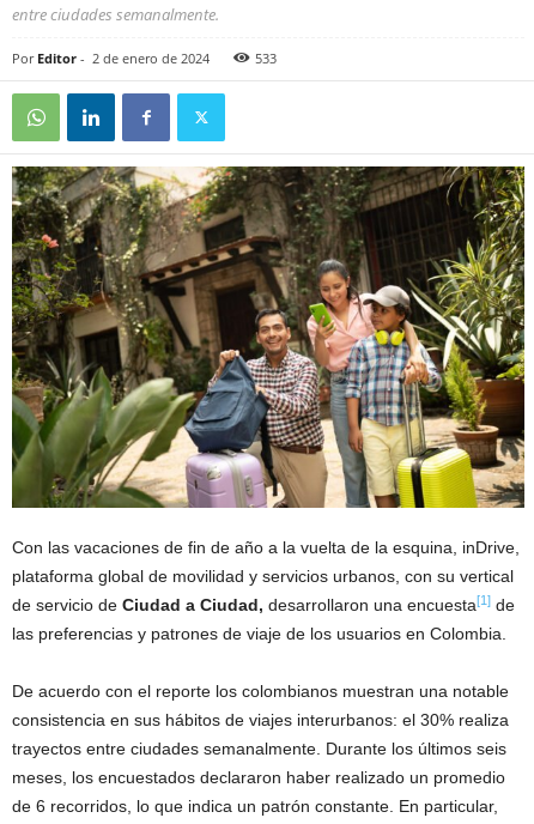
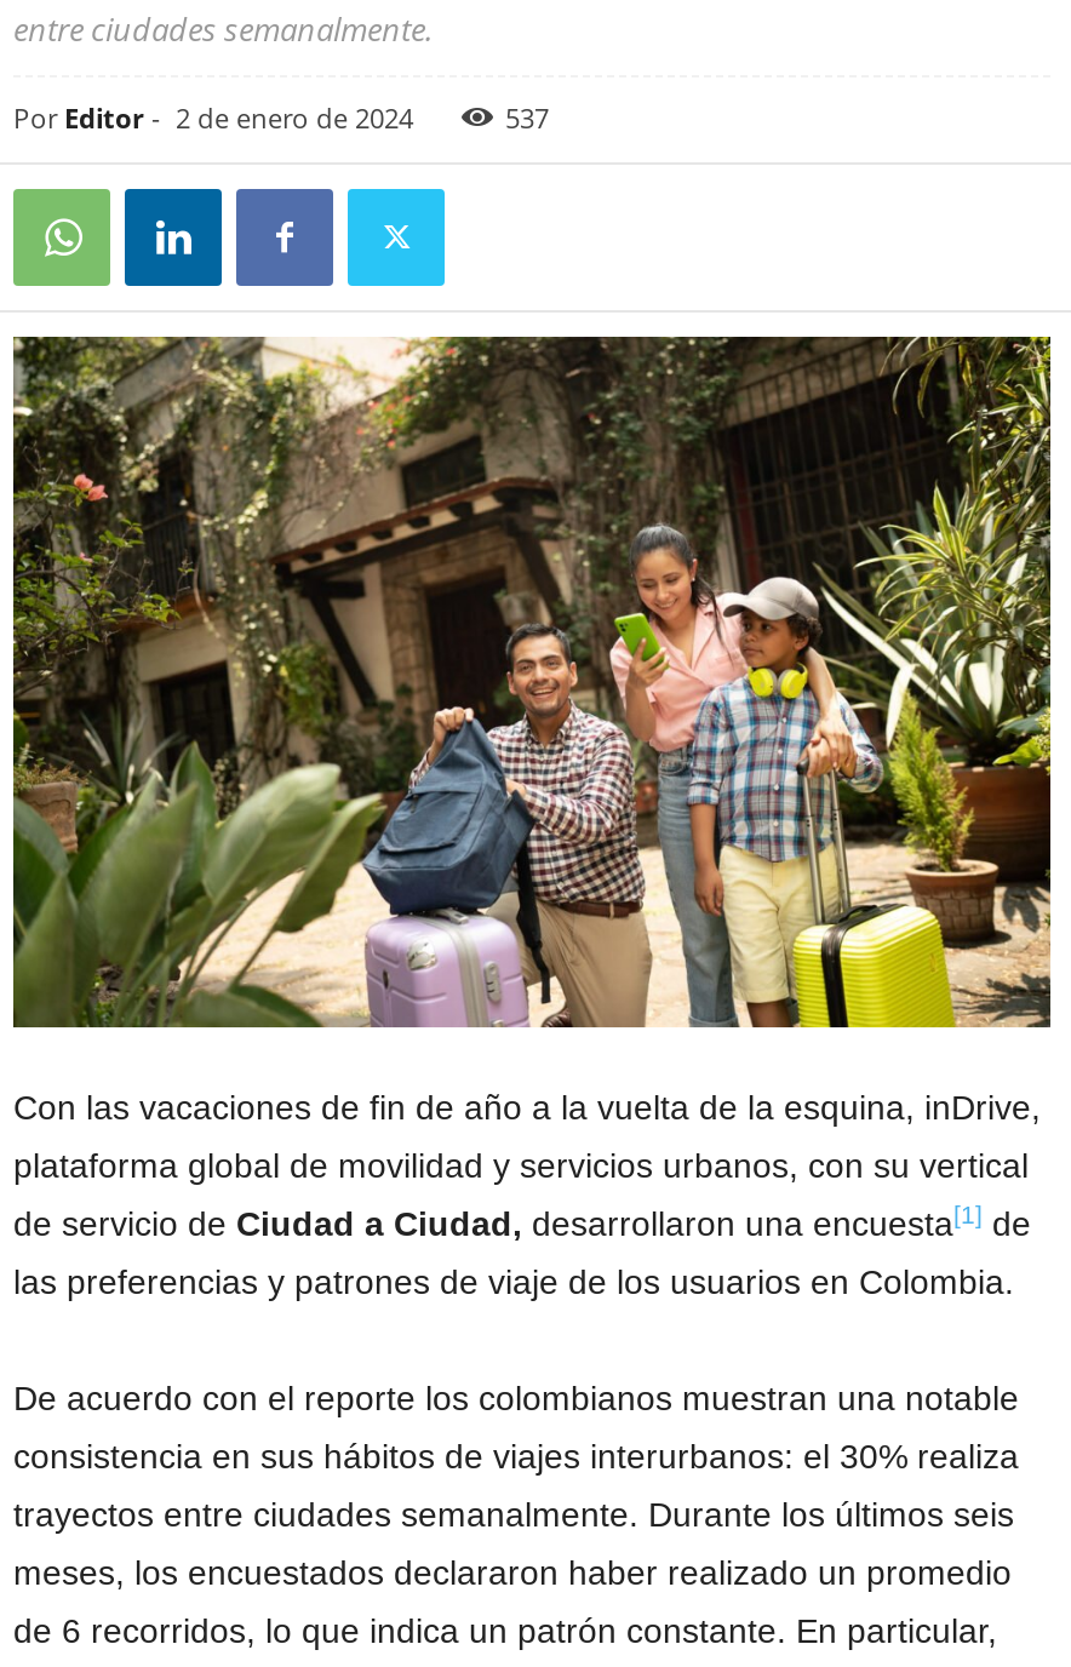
[255,49,277,67] 533 -> [505,99,549,136] 537

